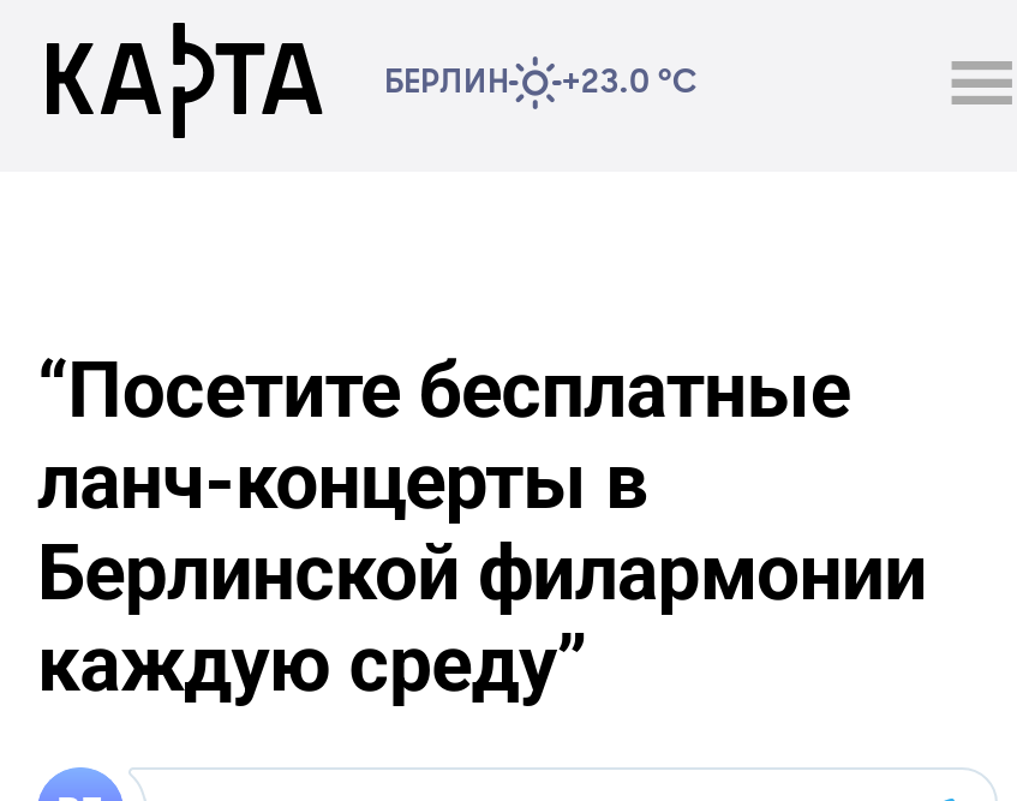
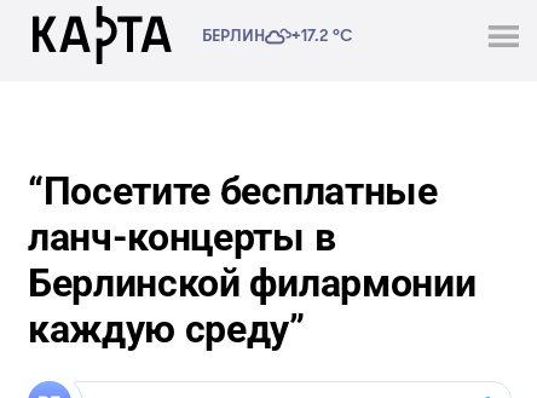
[384,56,696,104] БЕРЛИН +23.0 °C -> [202,23,352,47] БЕРЛИН +17.2 °C

